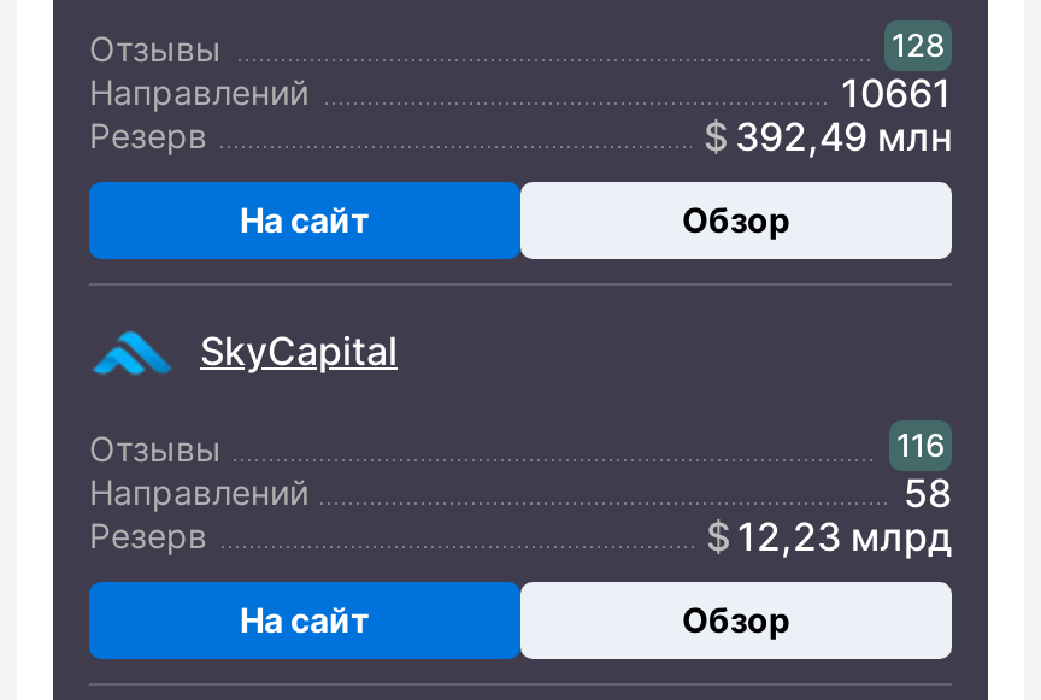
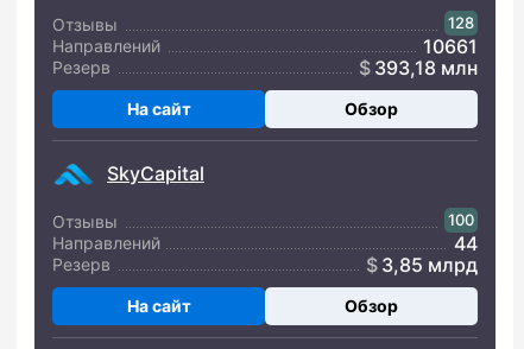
[735,111,952,159] 392,49 млн -> [374,55,478,79] 393,18 млн
[896,424,945,463] 116 -> [448,210,474,229] 100
[904,467,952,516] 58 -> [454,231,478,255] 44
[737,511,952,559] 12,23 млрд -> [381,252,478,276] 3,85 млрд

